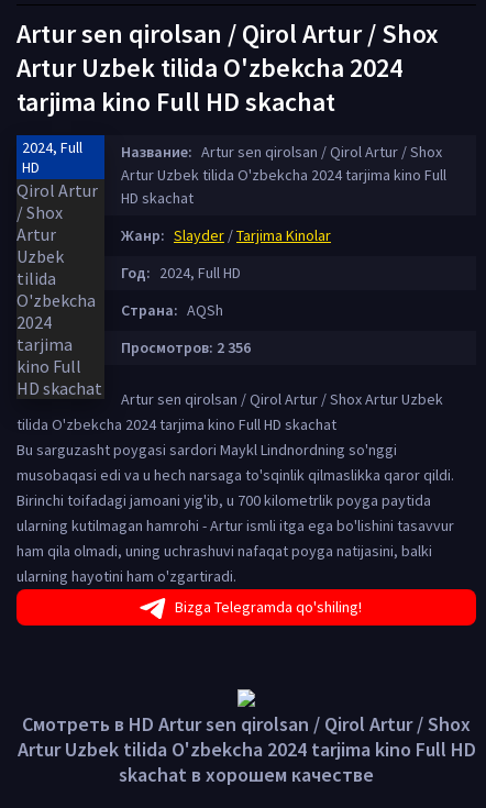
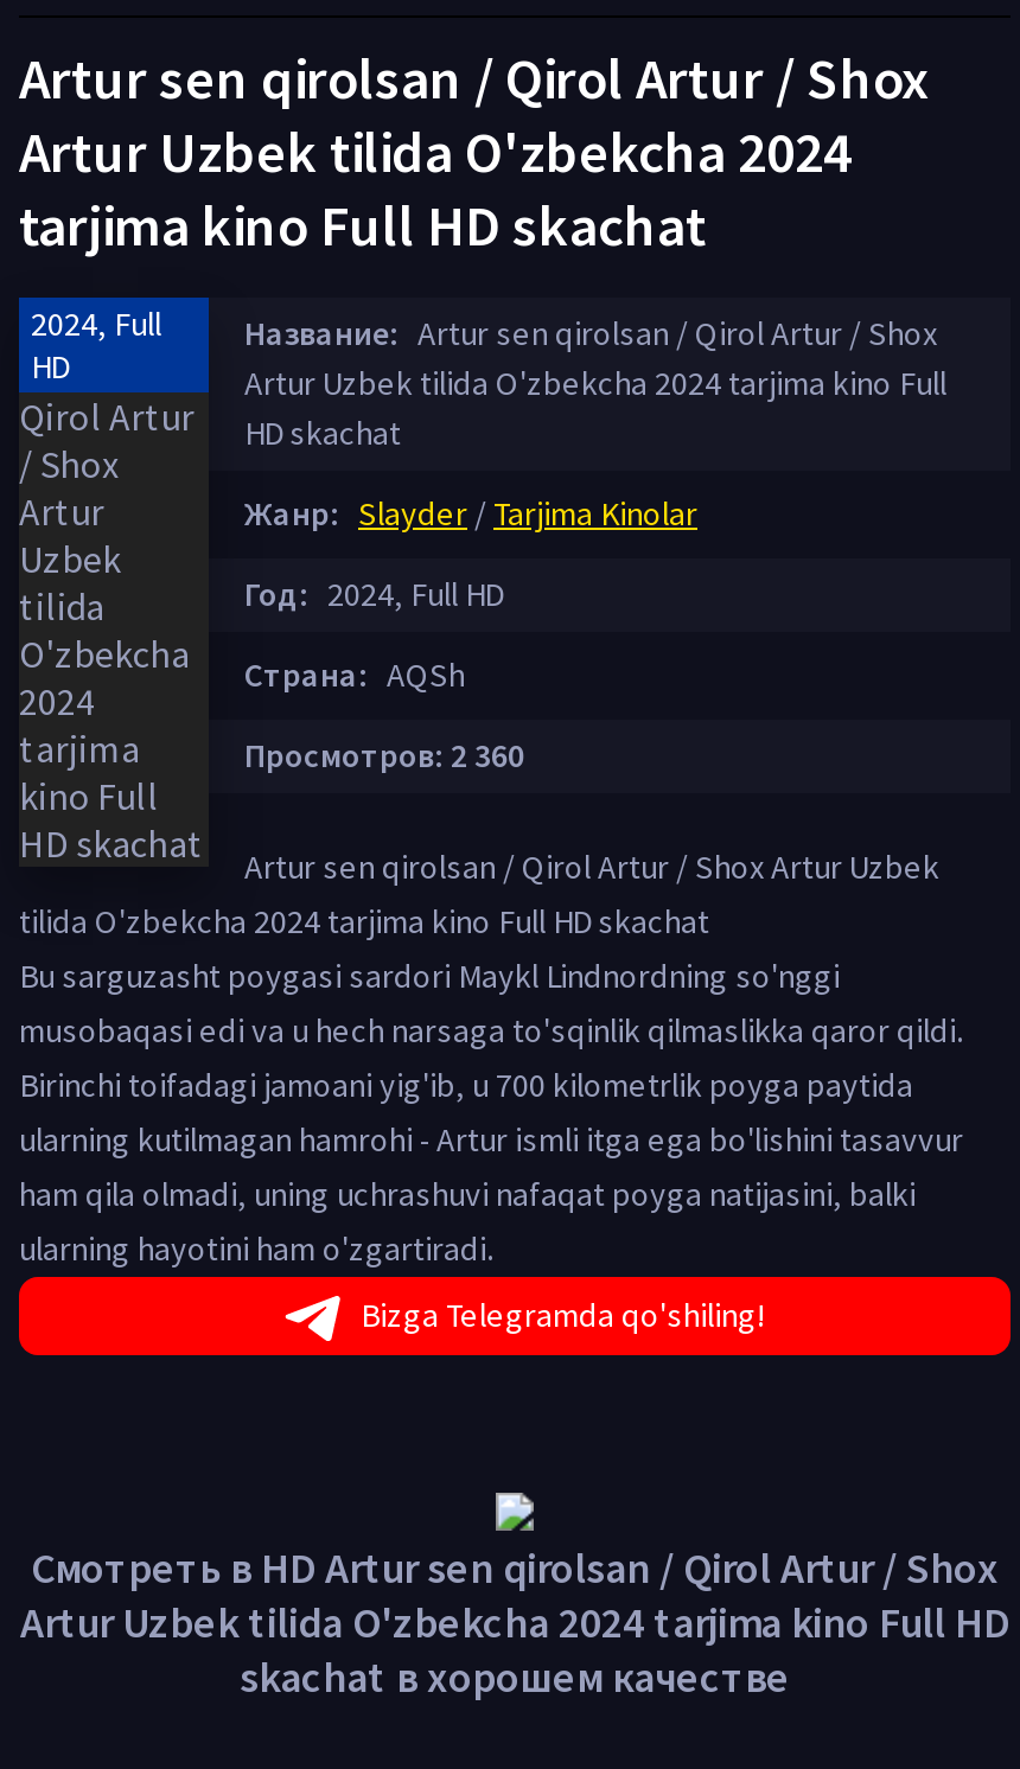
[121,337,251,357] Просмотров: 2 356 -> [244,734,524,777] Просмотров: 2 360

